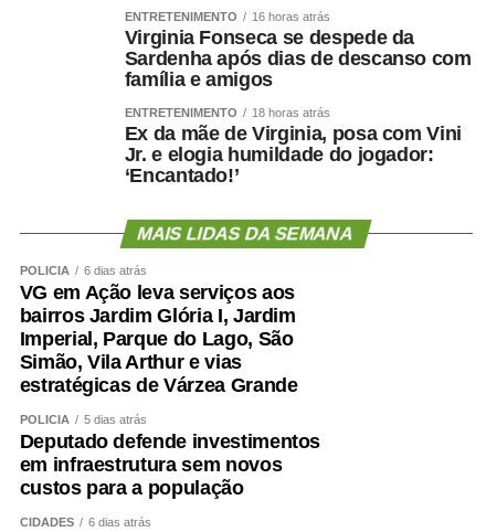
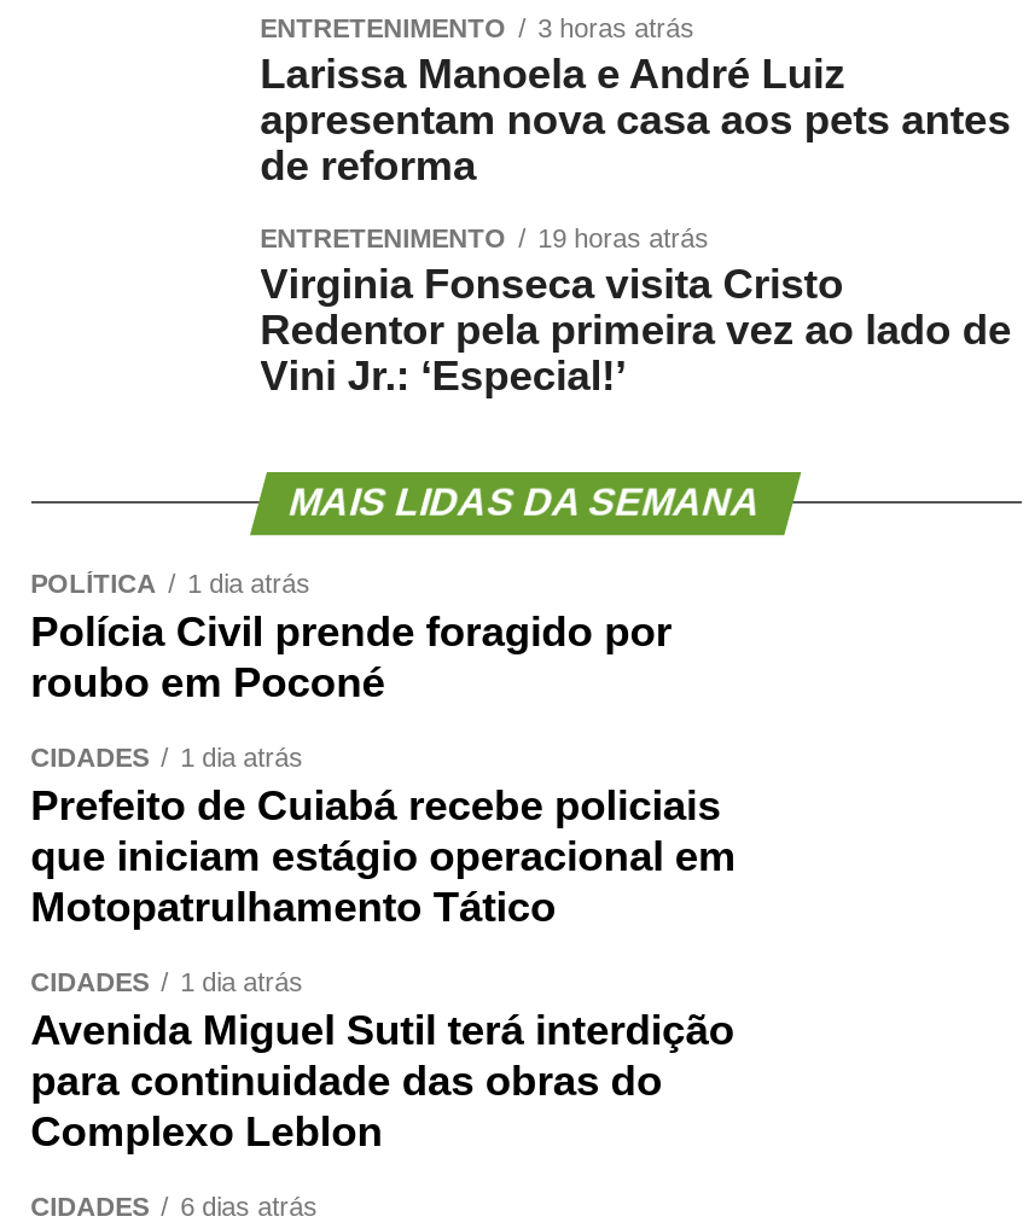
[124,10,471,90] 16 horas atrás | Virginia Fonseca se despede da | Sardenha após dias de descanso com | família e amigos -> [260,13,1010,189] 3 horas atrás | Larissa Manoela e André Luiz | apresentam nova casa aos pets antes | de reforma
[124,106,462,186] 18 horas atrás | Ex da mãe de Virginia, posa com Vini | Jr. e elogia humildade do jogador: | ‘Encantado!’ -> [260,223,1011,399] 19 horas atrás | Virginia Fonseca visita Cristo | Redentor pela primeira vez ao lado de | Vini Jr.: ‘Especial!’
[20,264,320,499] POLÍCIA | 6 dias atrás | VG em Ação leva serviços aos | bairros Jardim Glória I, Jardim | Imperial, Parque do Lago, São | Simão, Vila Arthur e vias | estratégicas de Várzea Grande | POLÍCIA | 5 dias atrás | Deputado defende investimentos | em infraestrutura sem novos | custos para a população -> [31,568,736,1155] POLÍTICA | 1 dia atrás | Polícia Civil prende foragido por | roubo em Poconé | CIDADES | 1 dia atrás | Prefeito de Cuiabá recebe policiais | que iniciam estágio operacional em | Motopatrulhamento Tático | CIDADES | 1 dia atrás | Avenida Miguel Sutil terá interdição | para continuidade das obras do | Complexo Leblon

